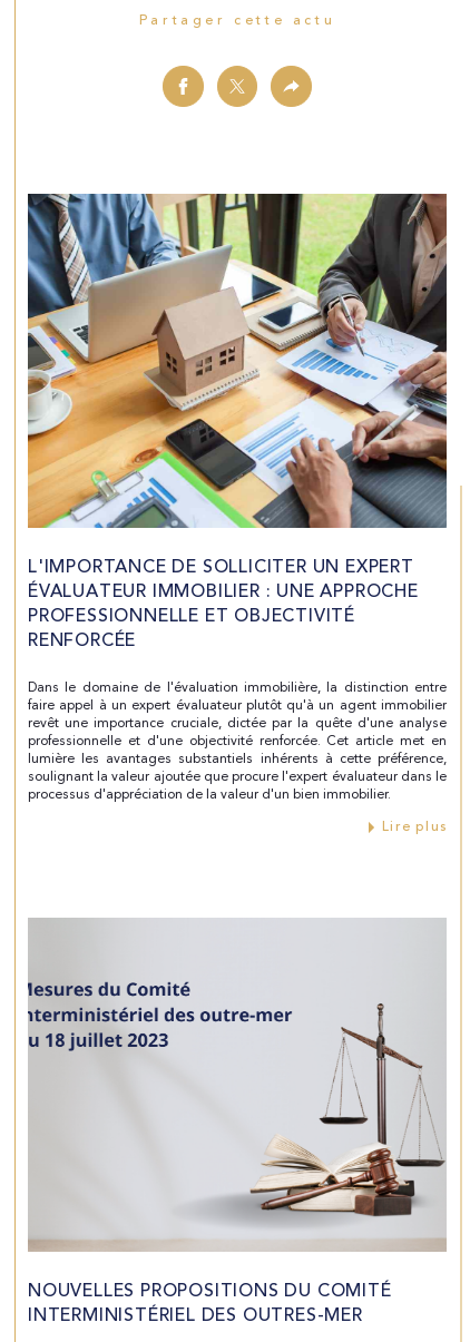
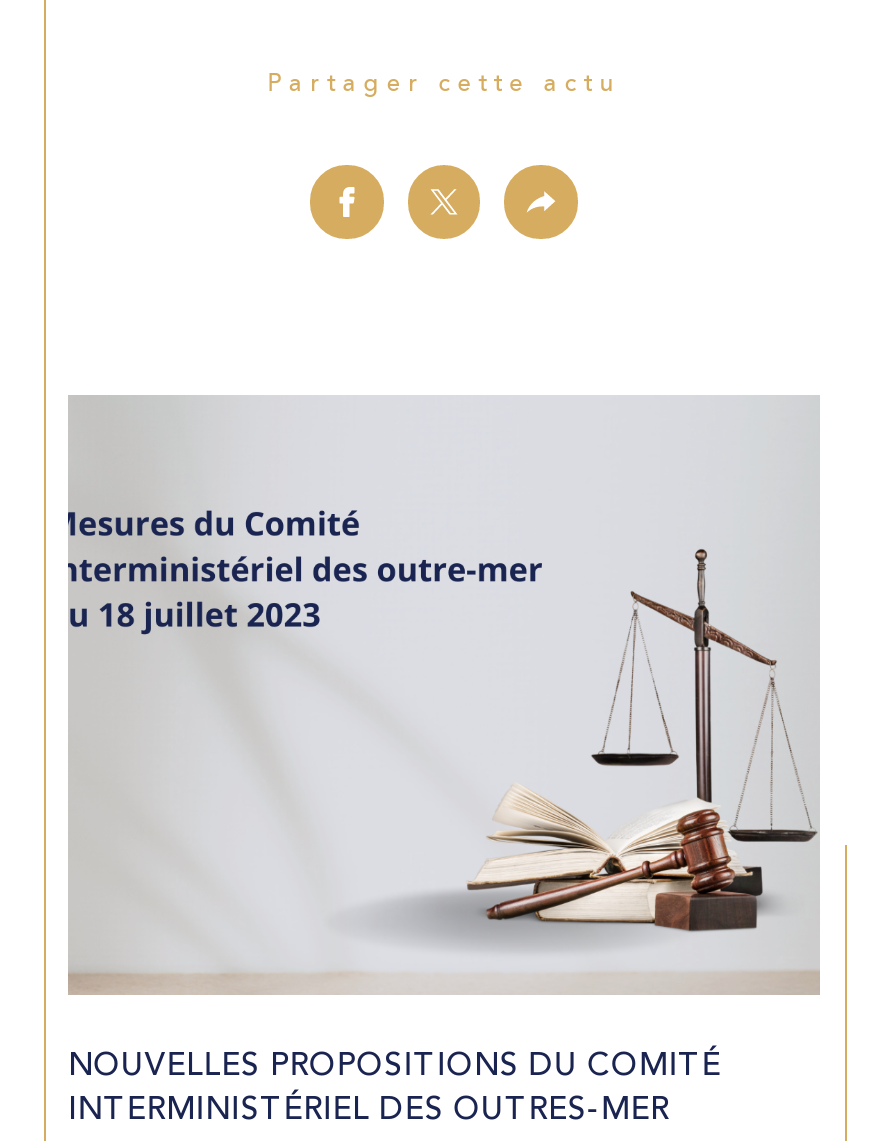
[27,193,448,837] [image] | L'IMPORTANCE DE SOLLICITER UN EXPERT | ÉVALUATEUR IMMOBILIER : UNE APPROCHE | PROFESSIONNELLE ET OBJECTIVITÉ | RENFORCÉE | Dans le domaine de l'évaluation immobilière, la distinction entre | faire appel à un expert évaluateur plutôt qu'à un agent immobilier | revêt une importance cruciale, dictée par la quête d'une analyse | professionnelle et d'une objectivité renforcée. Cet article met en | lumière les avantages substantiels inhérents à cette préférence, | soulignant la valeur ajoutée que procure l'expert évaluateur dans le | processus d'appréciation de la valeur d'un bien immobilier. | Lire plus -> none

